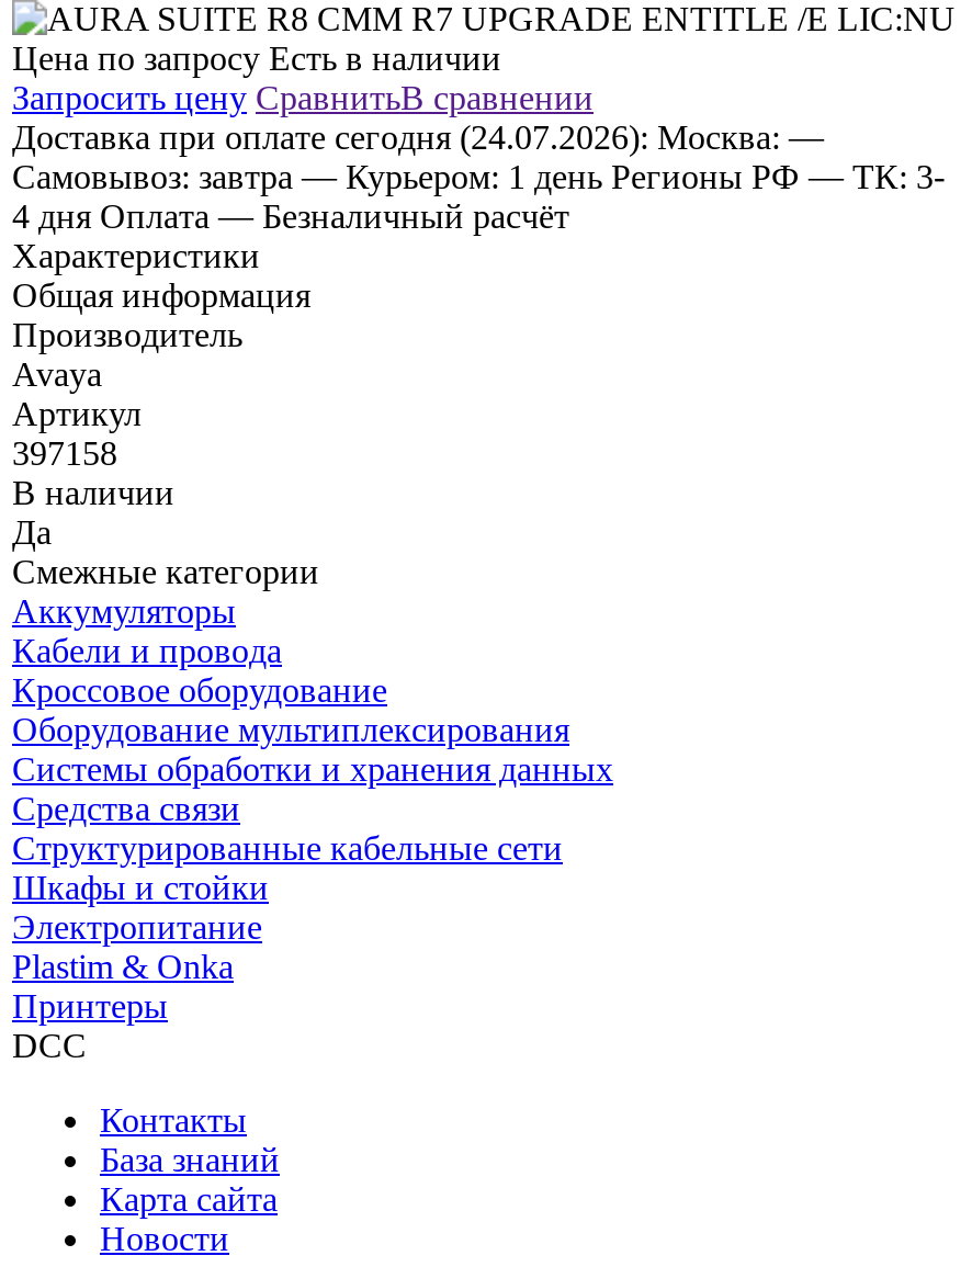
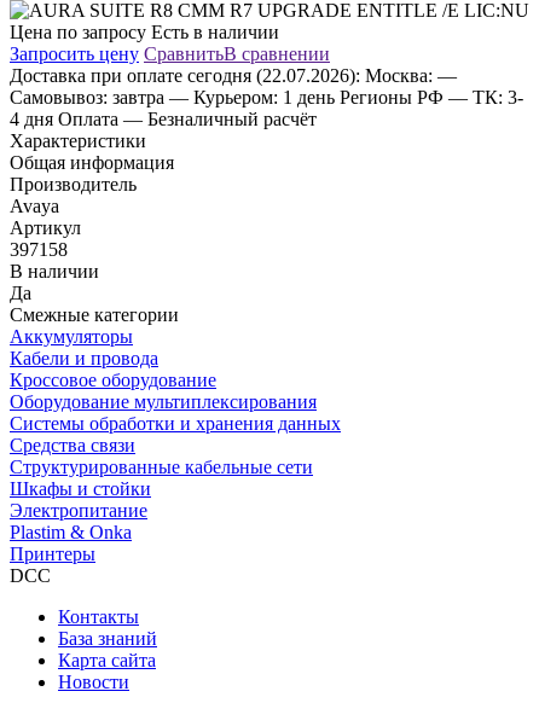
[12,118,824,156] Доставка при оплате сегодня (24.07.2026): Москва: — -> [10,65,457,86] Доставка при оплате сегодня (22.07.2026): Москва: —

